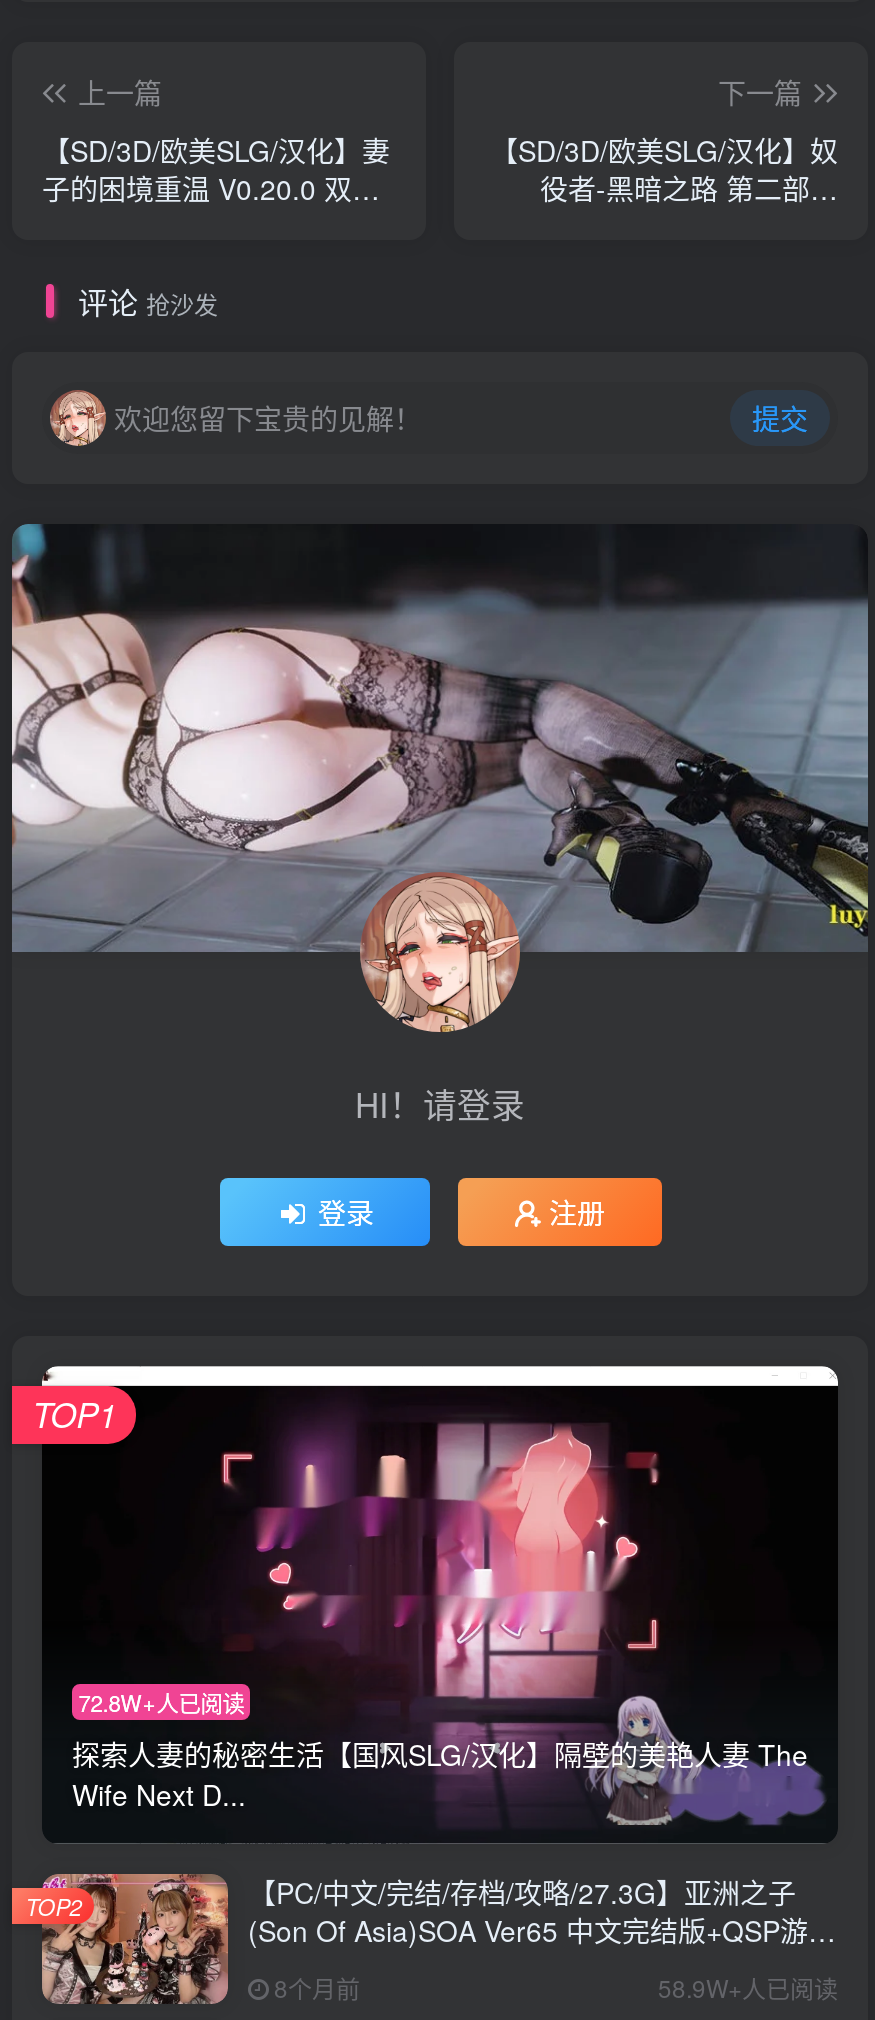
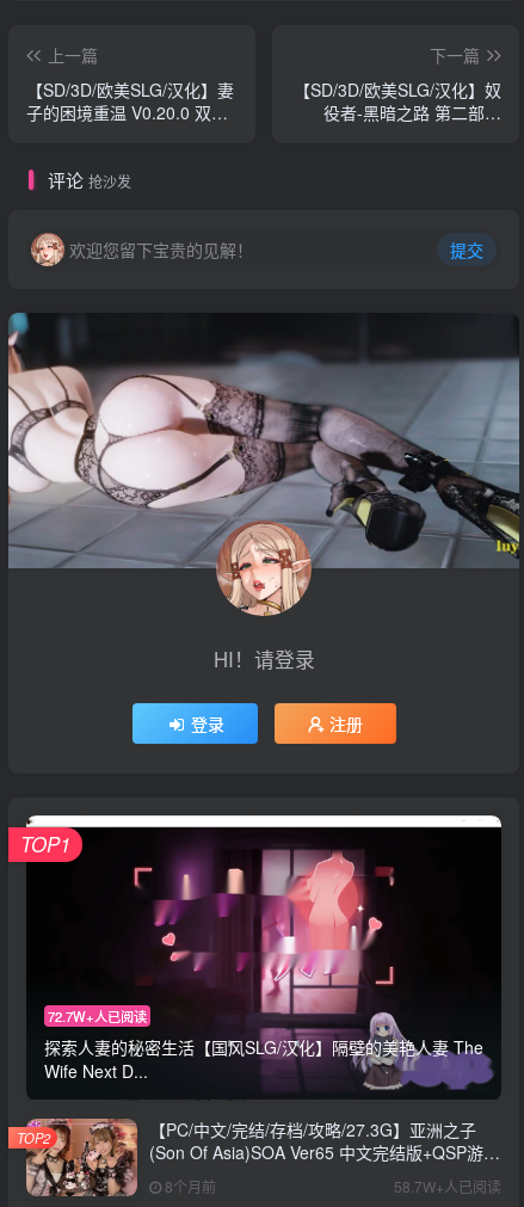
[78,1686,244,1718] 72.8W+人已阅读 -> [48,1006,147,1025] 72.7W+人已阅读
[658,1970,838,2004] 58.9W+人已阅读 -> [394,1176,501,1196] 58.7W+人已阅读

